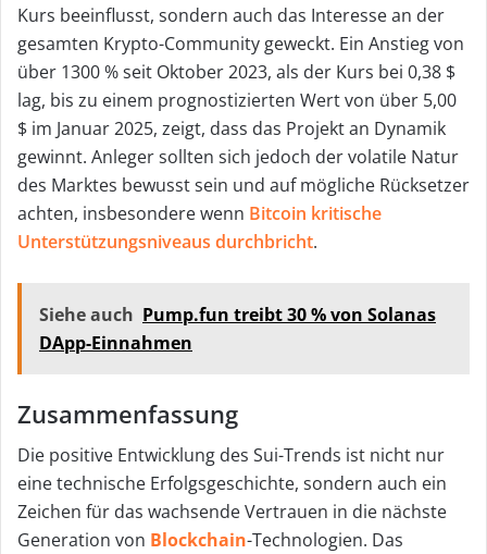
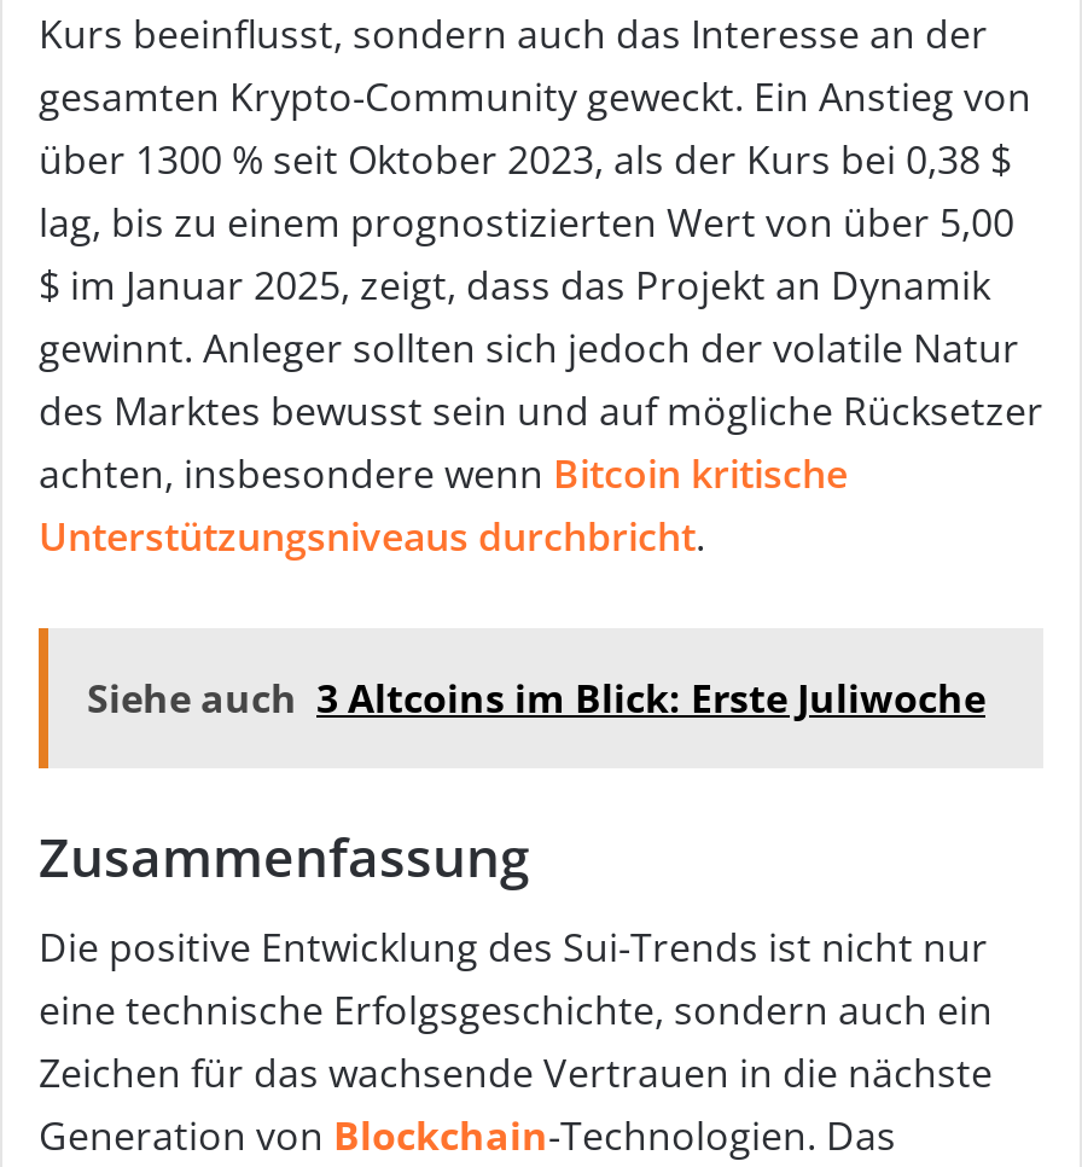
[39,302,436,354] Siehe auch Pump.fun treibt 30 % von Solanas | DApp-Einnahmen -> [87,671,985,724] Siehe auch 3 Altcoins im Blick: Erste Juliwoche

